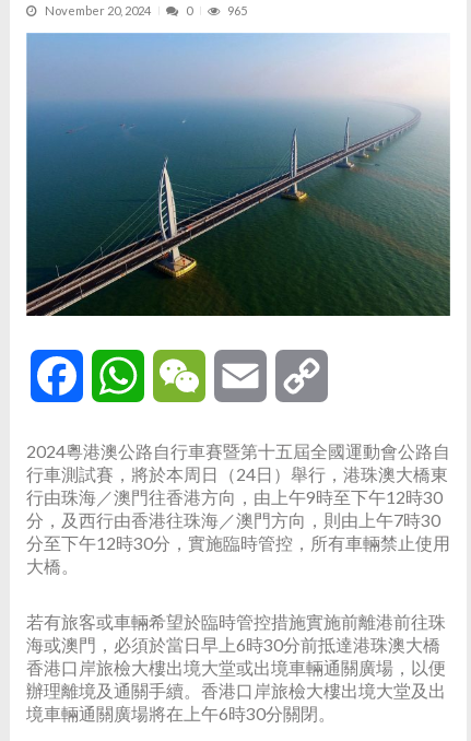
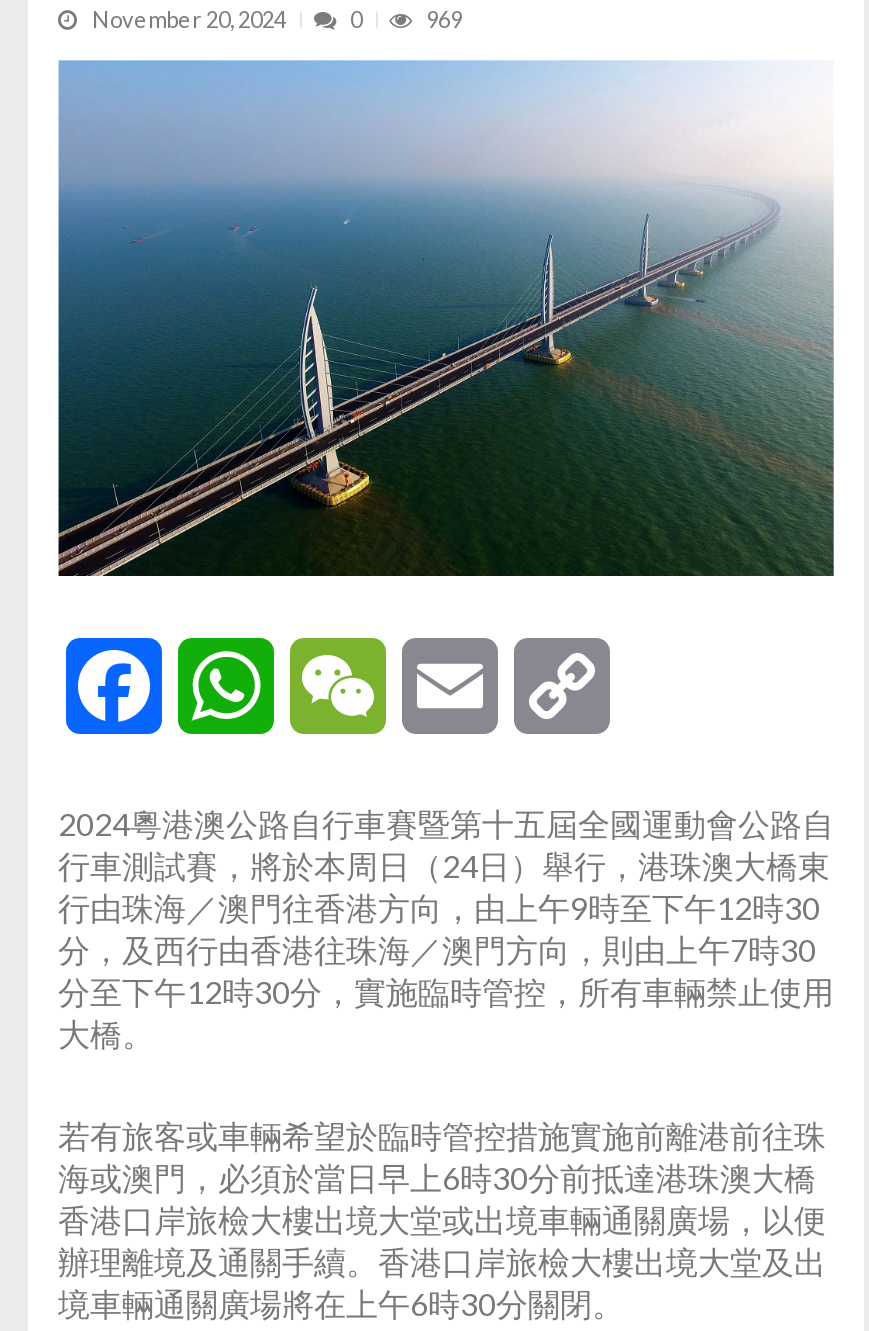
[227,4,247,18] 965 -> [426,7,462,33] 969

